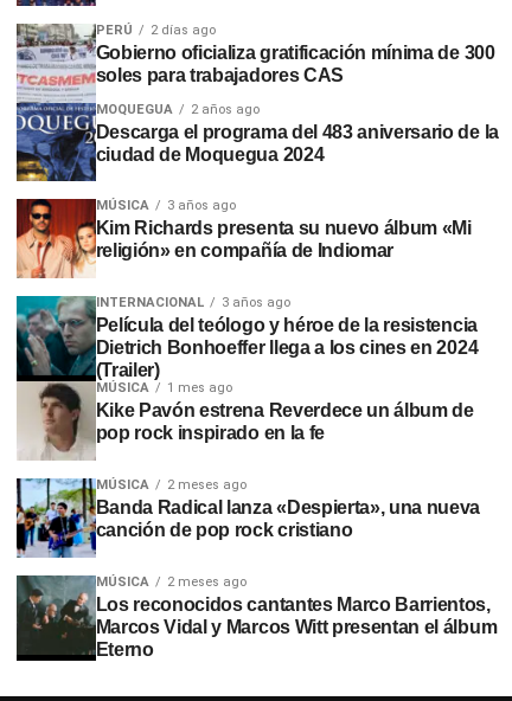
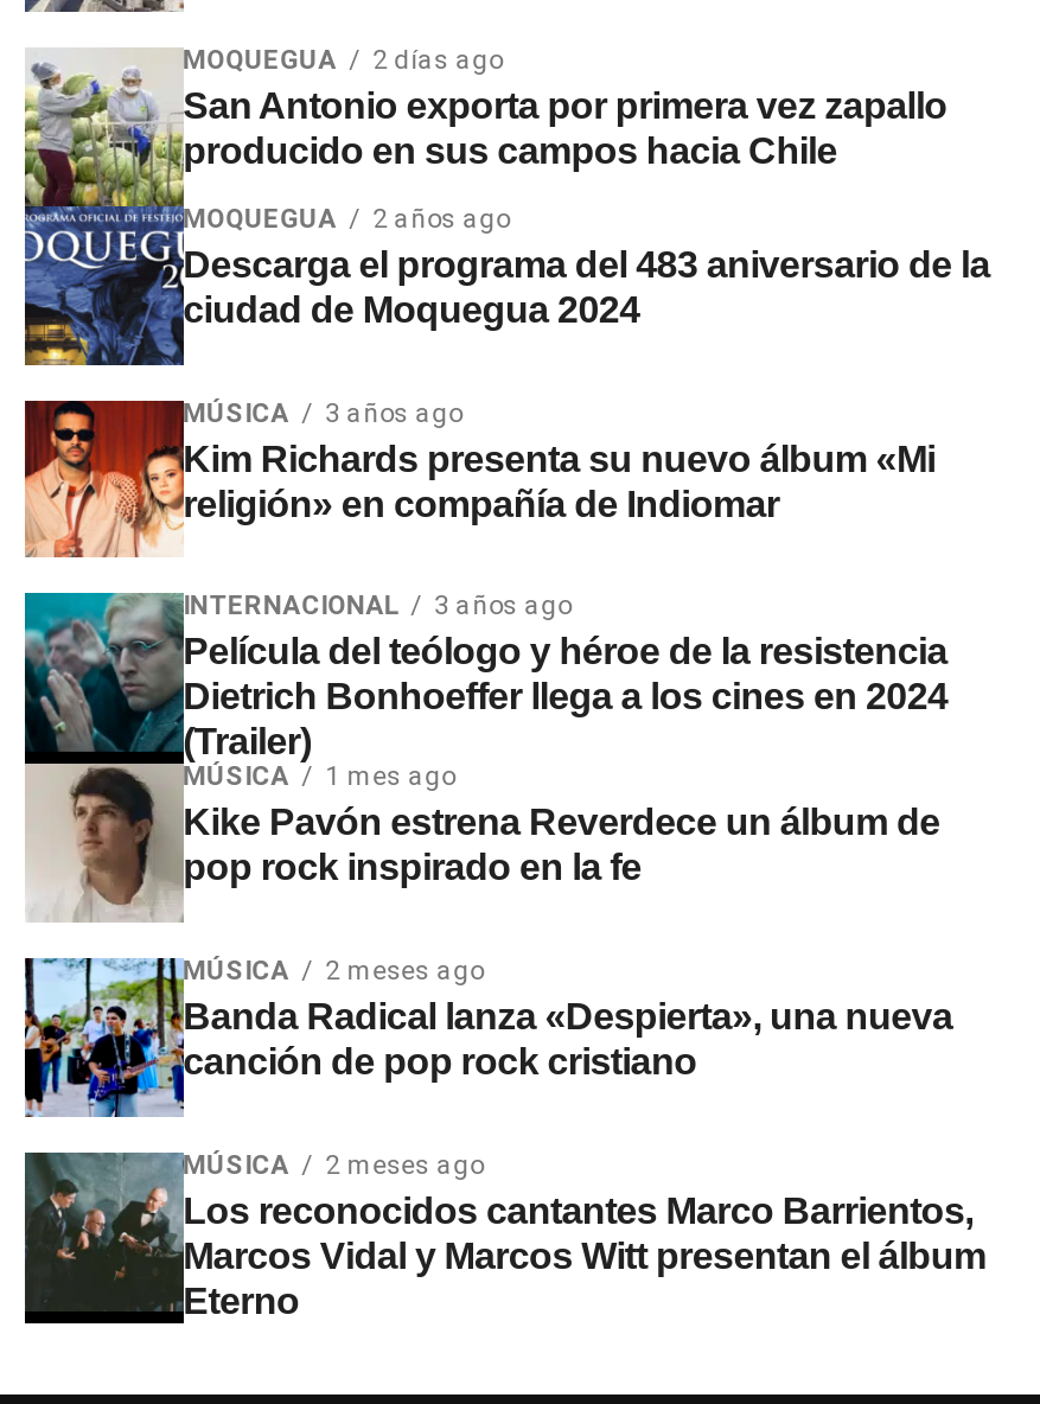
[15,22,132,104] [image] | PERÚ -> [23,44,337,209] [image] | MOQUEGUA
[96,42,495,85] Gobierno oficializa gratificación mínima de 300 | soles para trabajadores CAS -> [183,84,947,170] San Antonio exporta por primera vez zapallo | producido en sus campos hacia Chile

